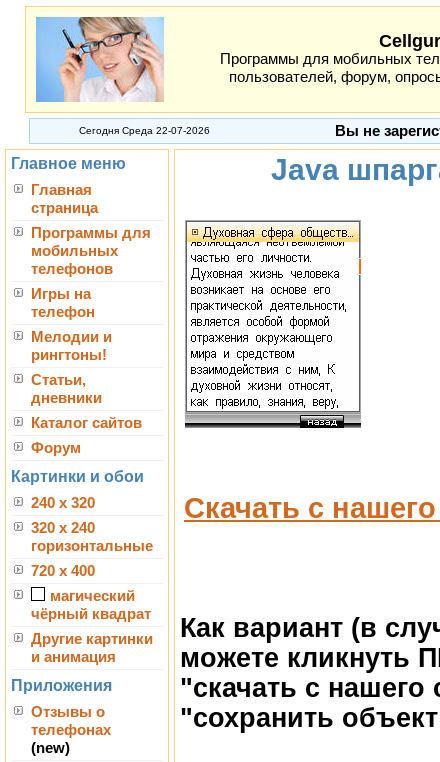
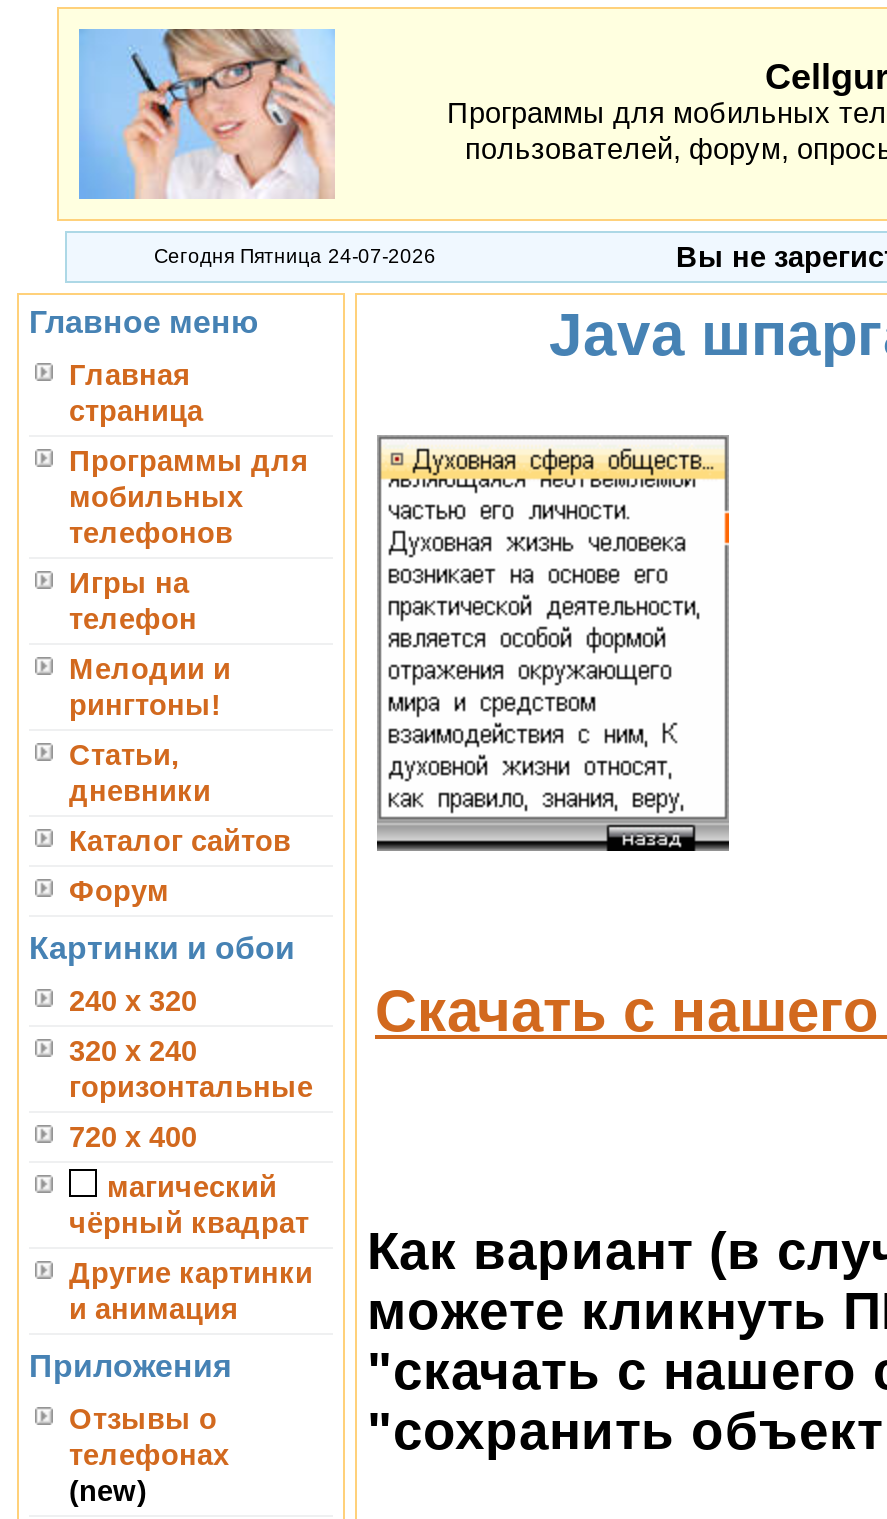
[78,125,209,136] Сегодня Среда 22-07-2026 -> [154,245,436,267] Сегодня Пятница 24-07-2026

